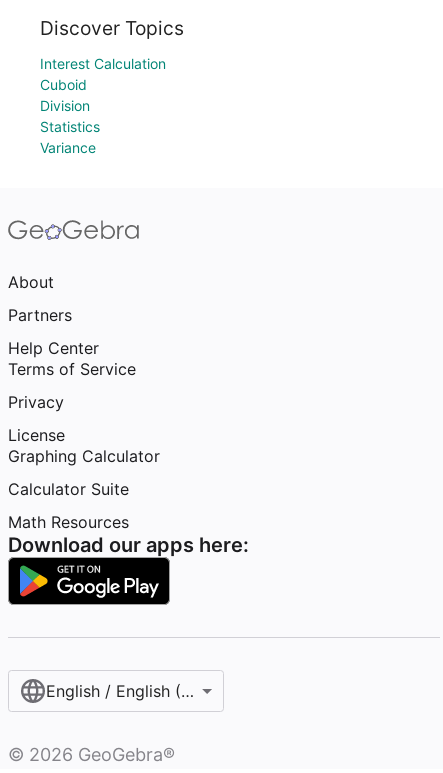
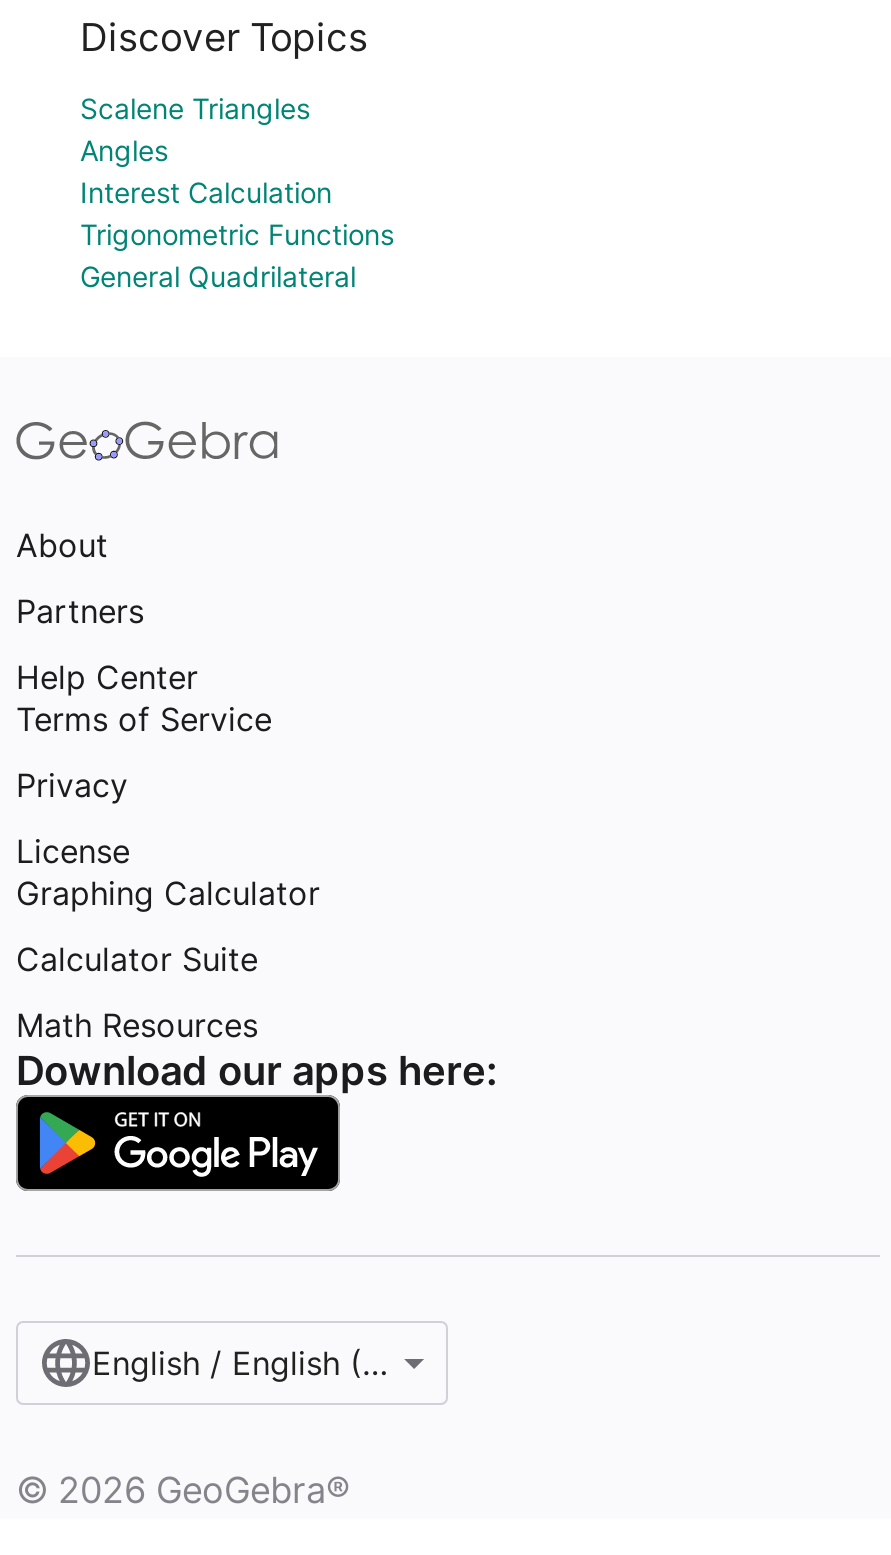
none -> [80,91,310,167] Scalene Triangles | Angles
moved [40,55,166,72] -> [80,175,332,209]: Interest Calculation
[40,76,100,156] Cuboid | Division | Statistics | Variance -> [80,217,394,293] Trigonometric Functions | General Quadrilateral

